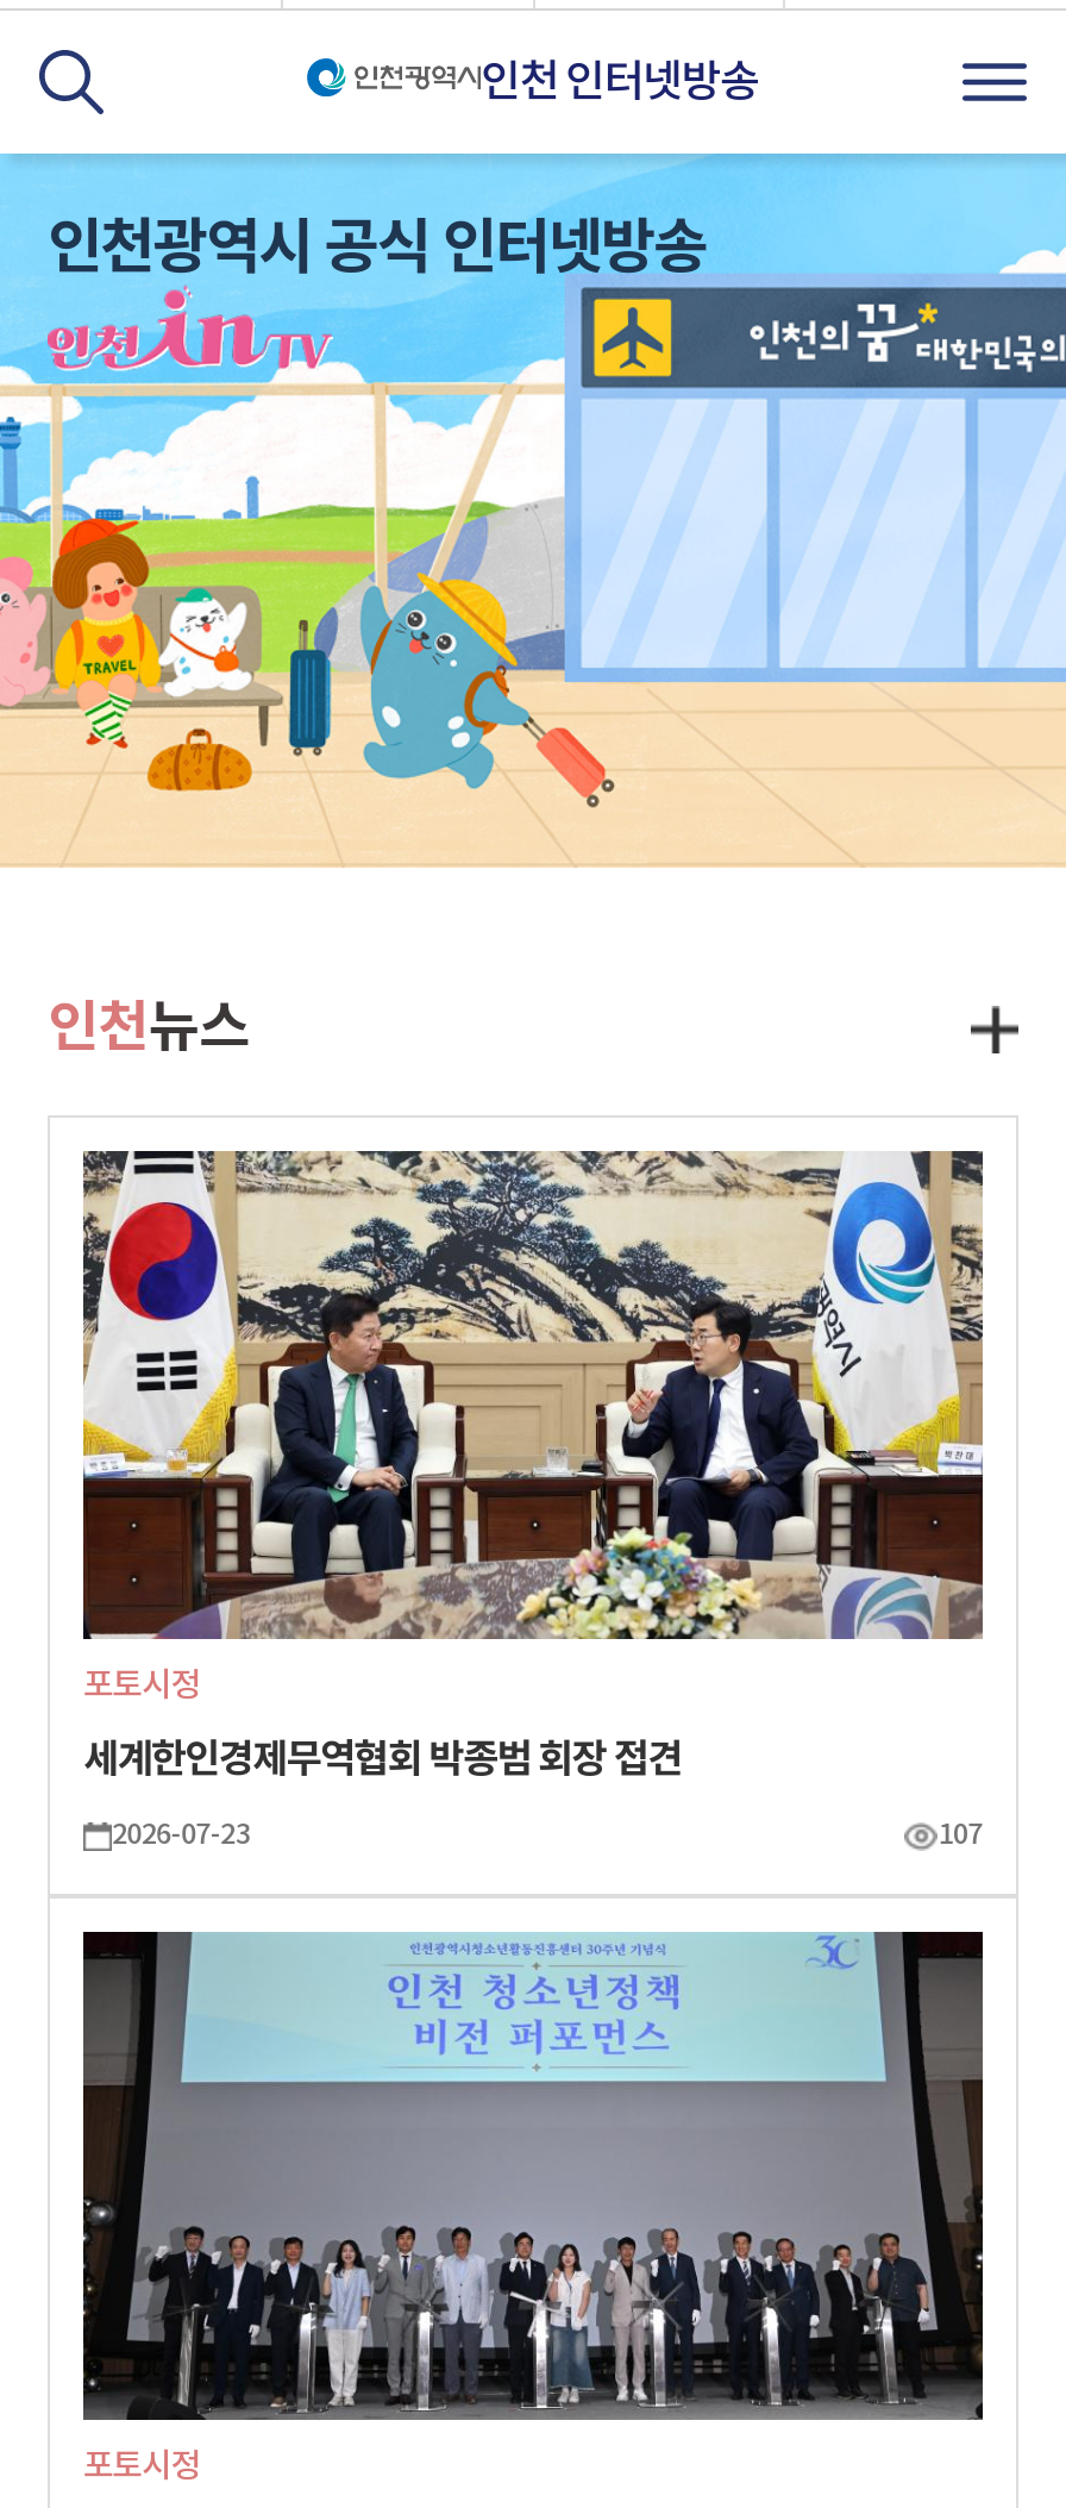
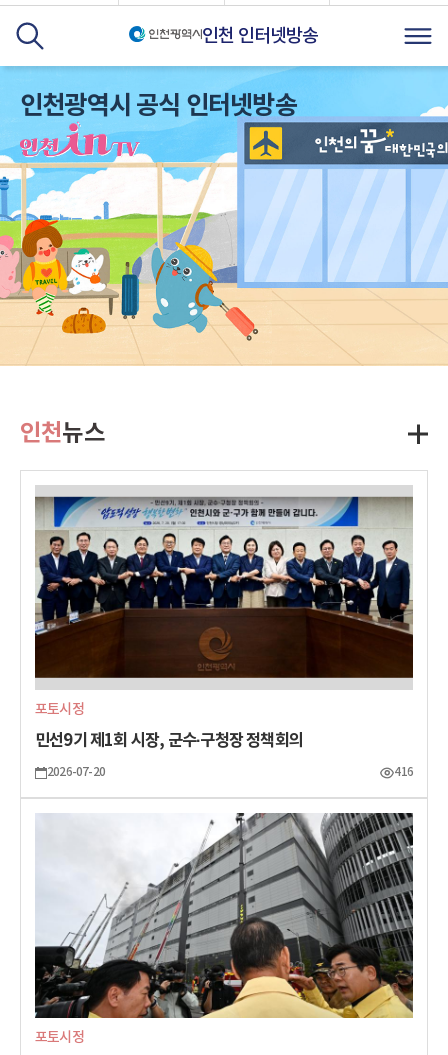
[81,1149,985,1641] [image] -> [34,485,414,690] [image]
[84,1737,681,1785] 세계한인경제무역협회 박종범 회장 접견 -> [35,731,303,751] 민선9기 제1회 시장, 군수·구청장 정책회의
[112,1820,982,1851] 2026-07-23 | 107 -> [47,766,413,779] 2026-07-20 | 416
[81,1930,985,2422] [image] -> [35,812,414,1019] [image]

